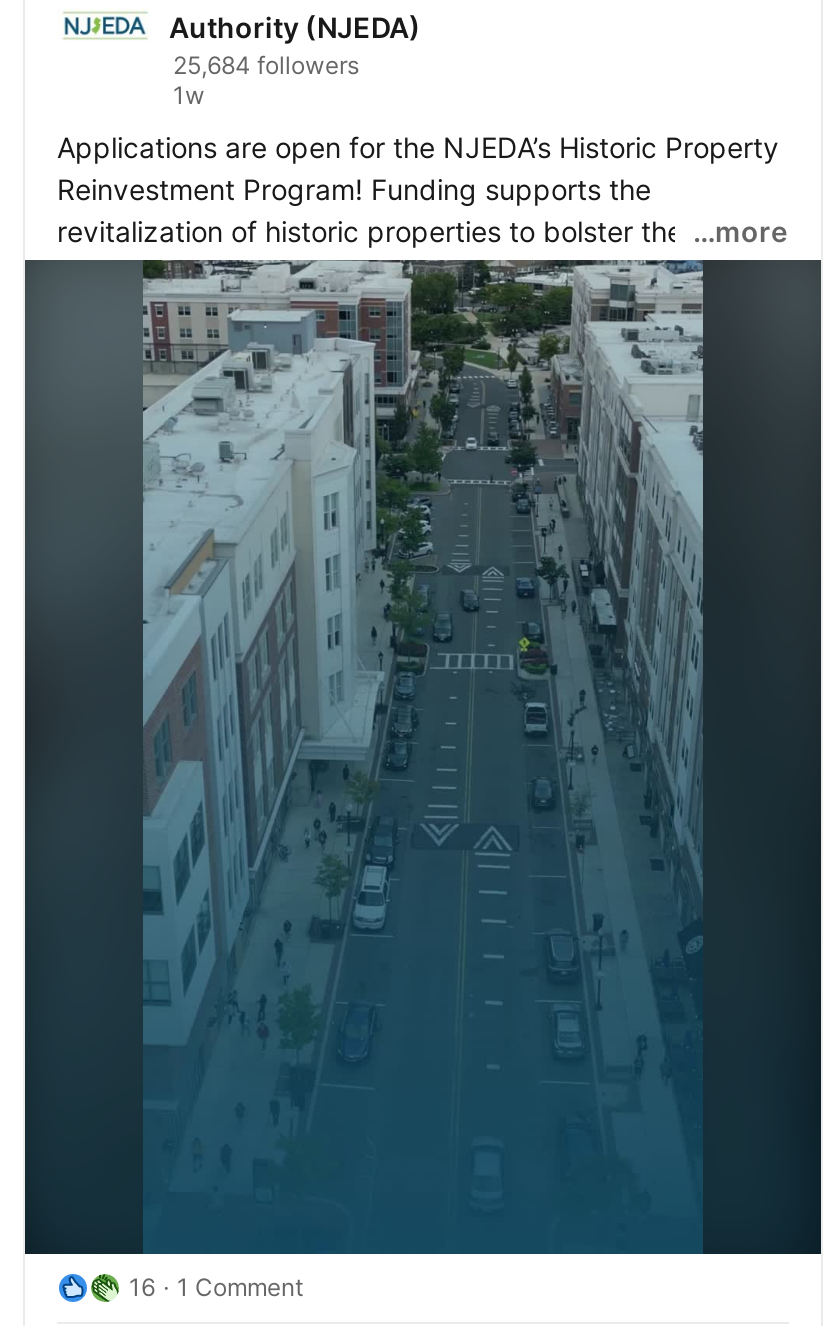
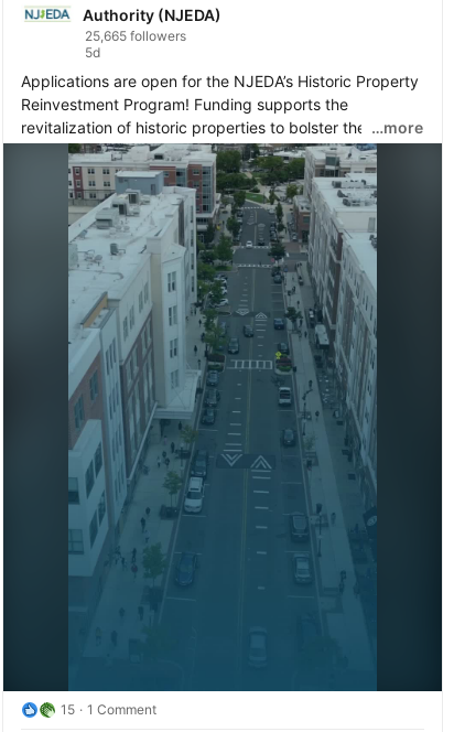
[173,50,359,110] 25,684 followers | 1w -> [85,27,186,61] 25,665 followers | 5d
[129,1273,303,1303] 16 1 Comment -> [61,702,156,718] 15 1 Comment

